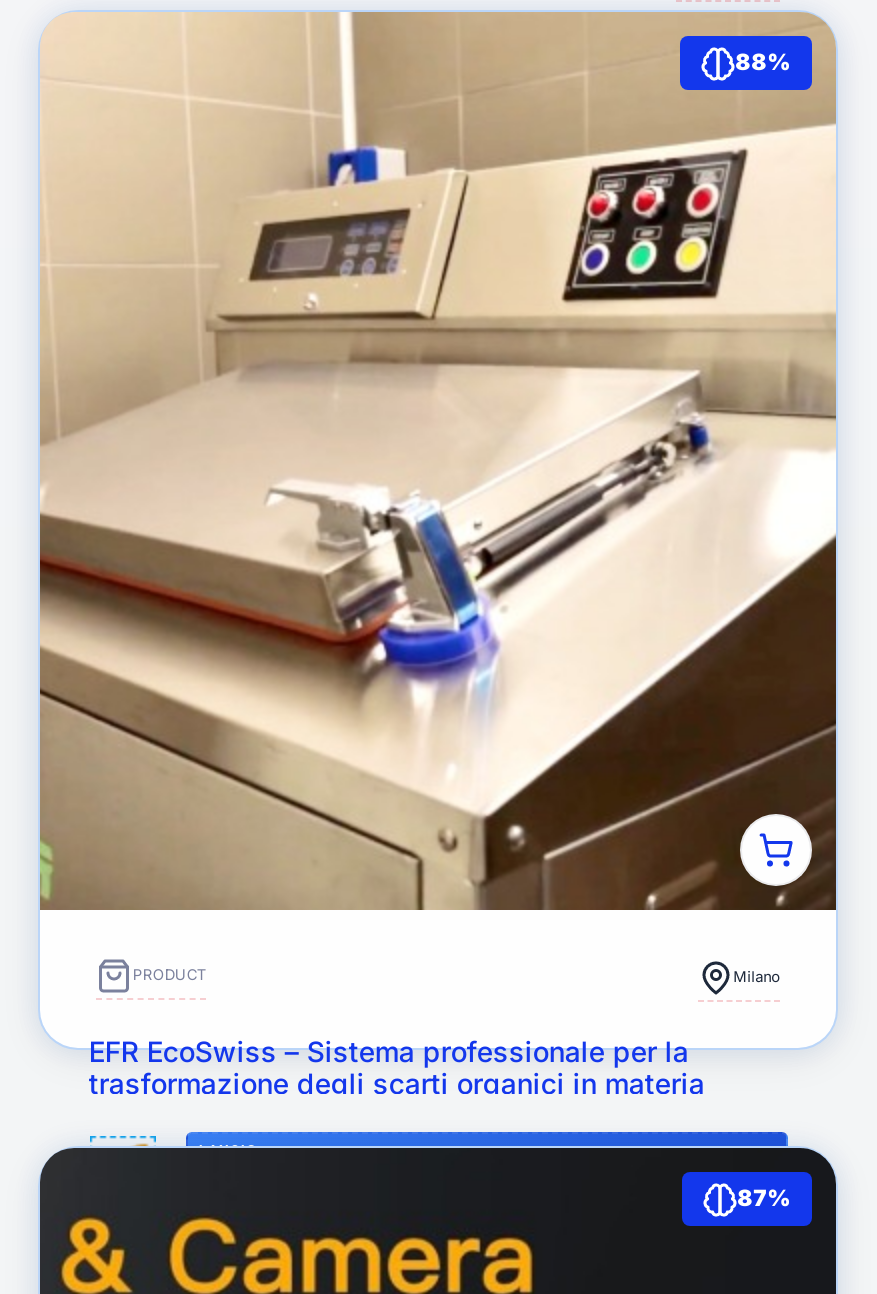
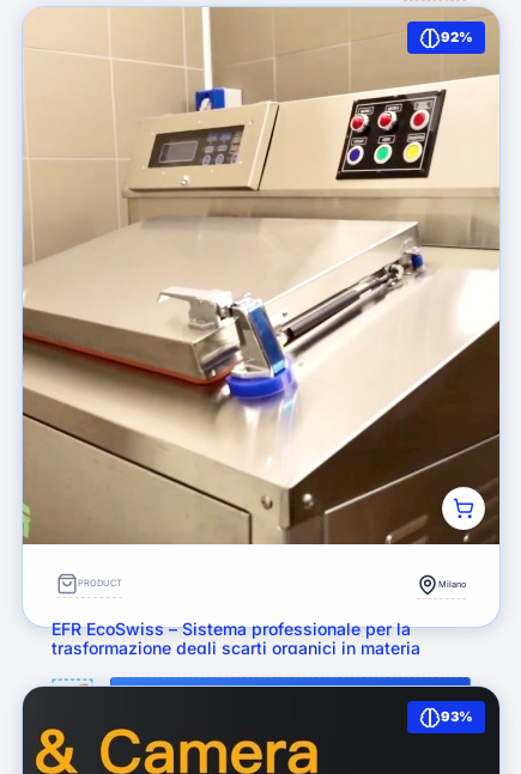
[735,48,791,76] 88% -> [440,29,473,45] 92%
[737,1184,791,1212] 87% -> [440,708,473,725] 93%

